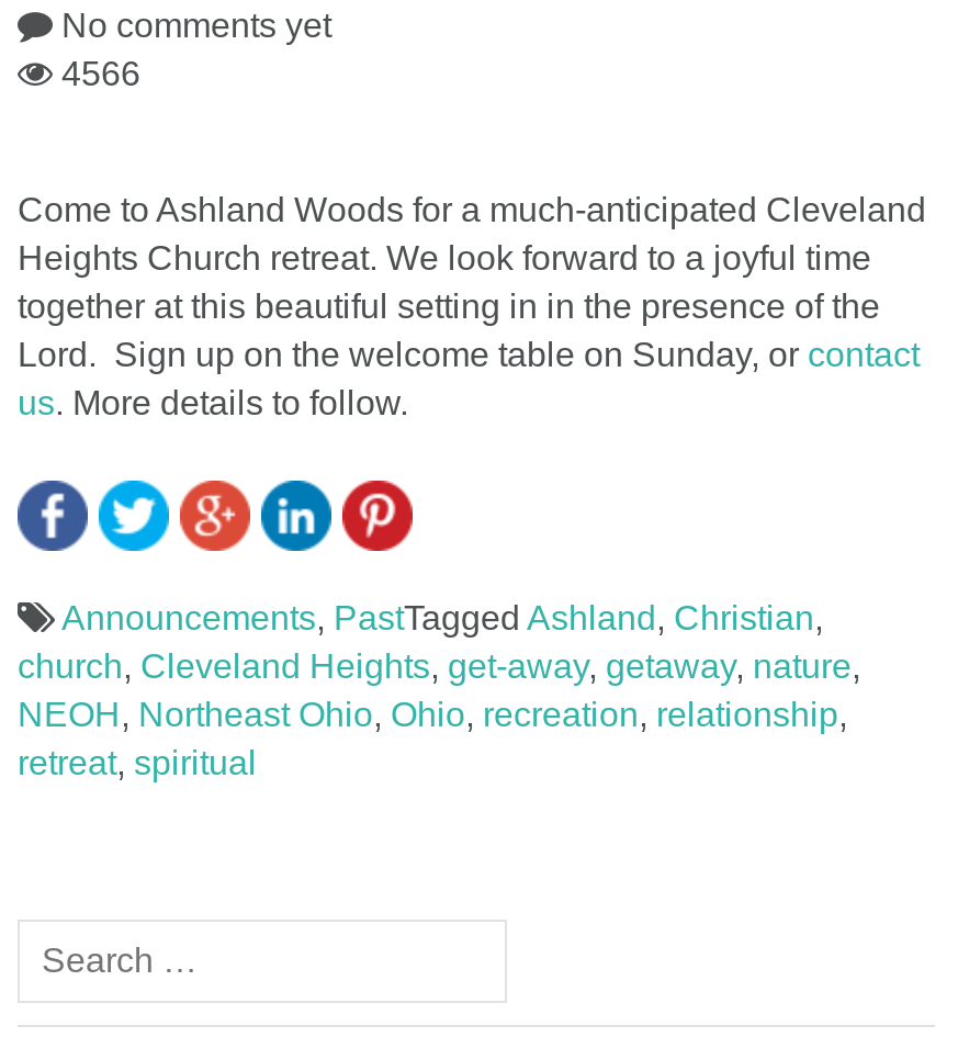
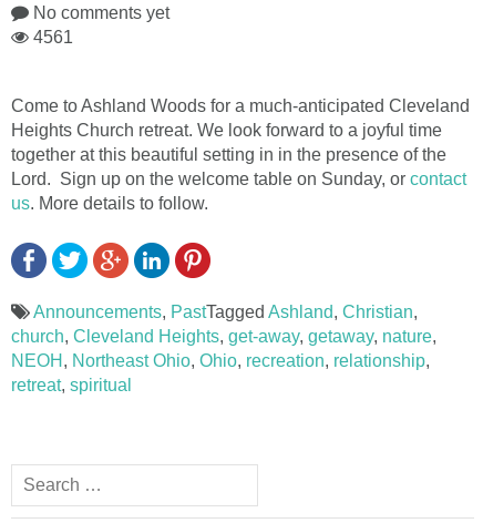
[53,54,140,91] 4566 -> [29,27,73,46] 4561

